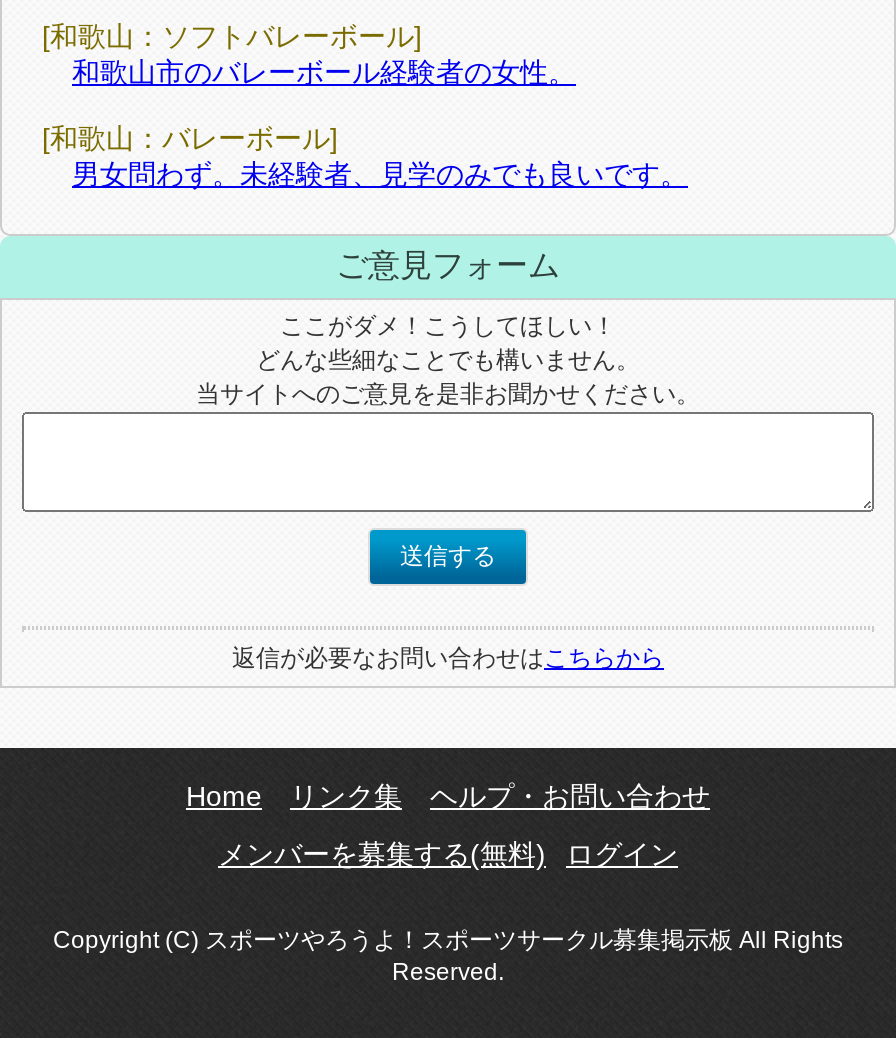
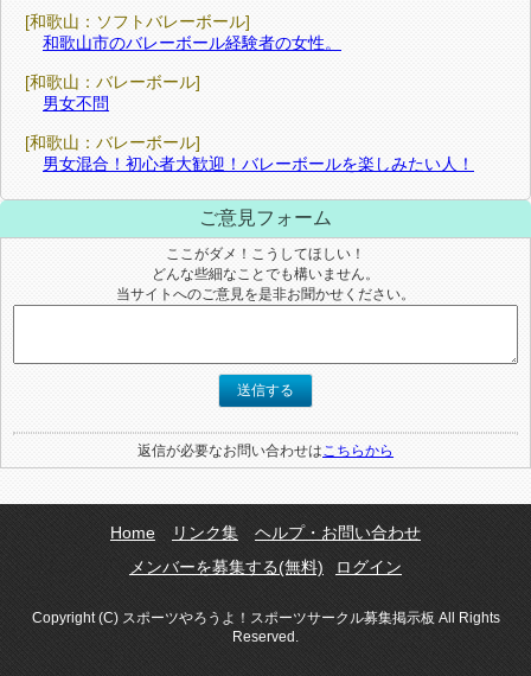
[72,158,688,190] 男女問わず。未経験者、見学のみでも良いです。 -> [25,94,474,173] 男女不問 | [和歌山：バレーボール] | 男女混合！初心者大歓迎！バレーボールを楽しみたい人！

